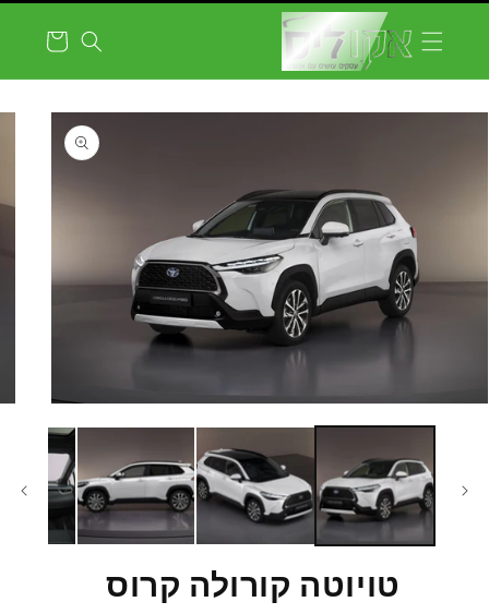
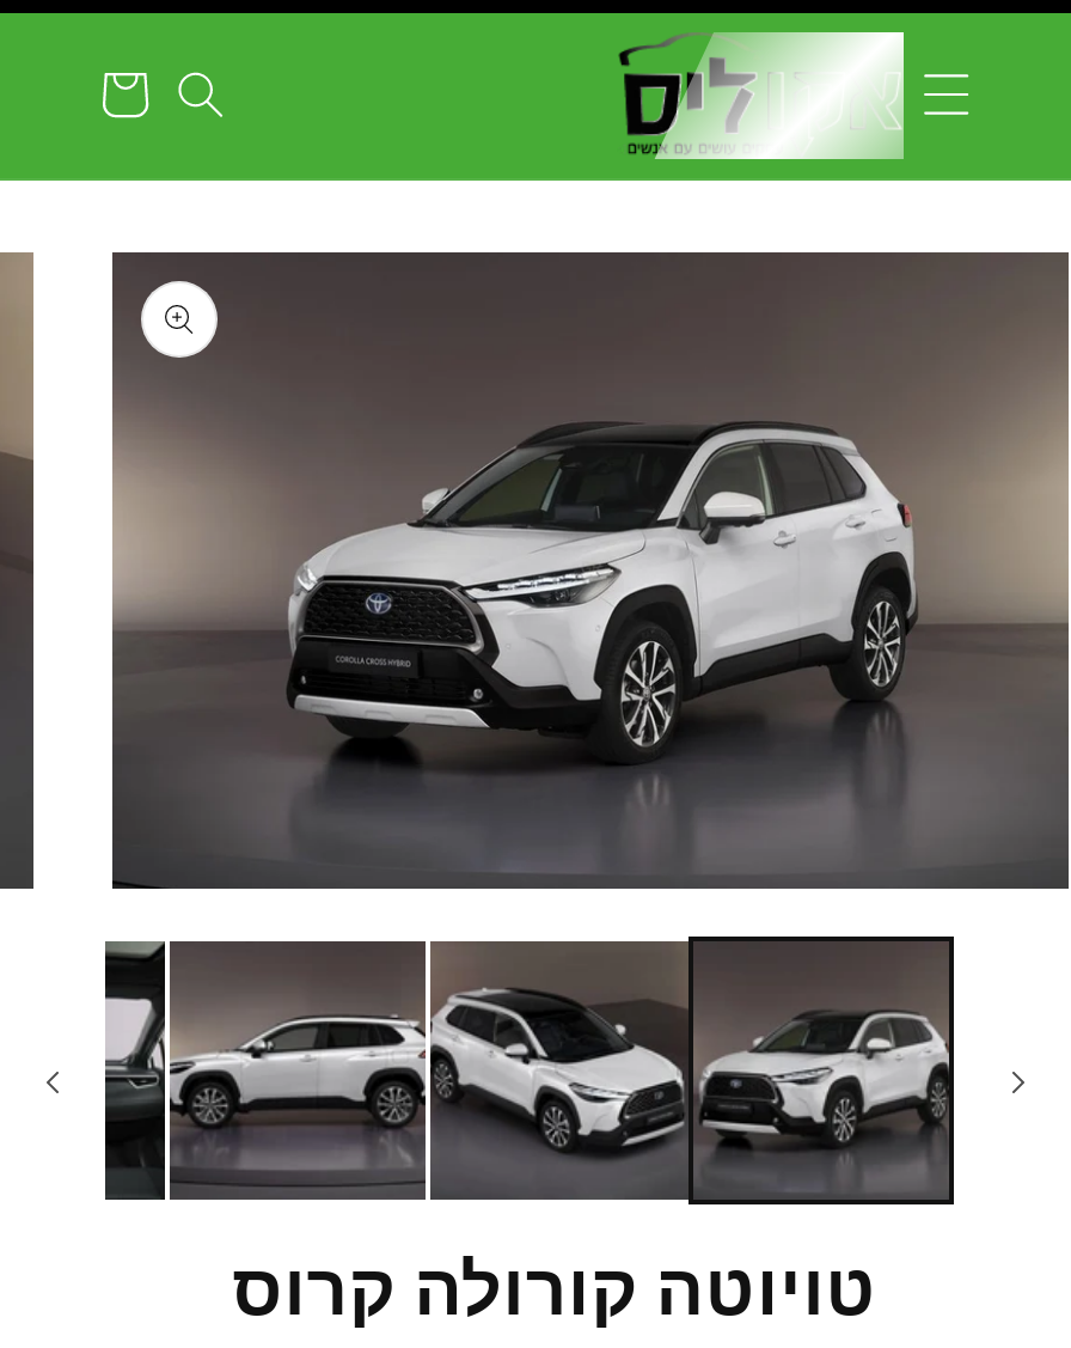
[281,11,413,72] [image] -> [617,30,906,161] [image]

